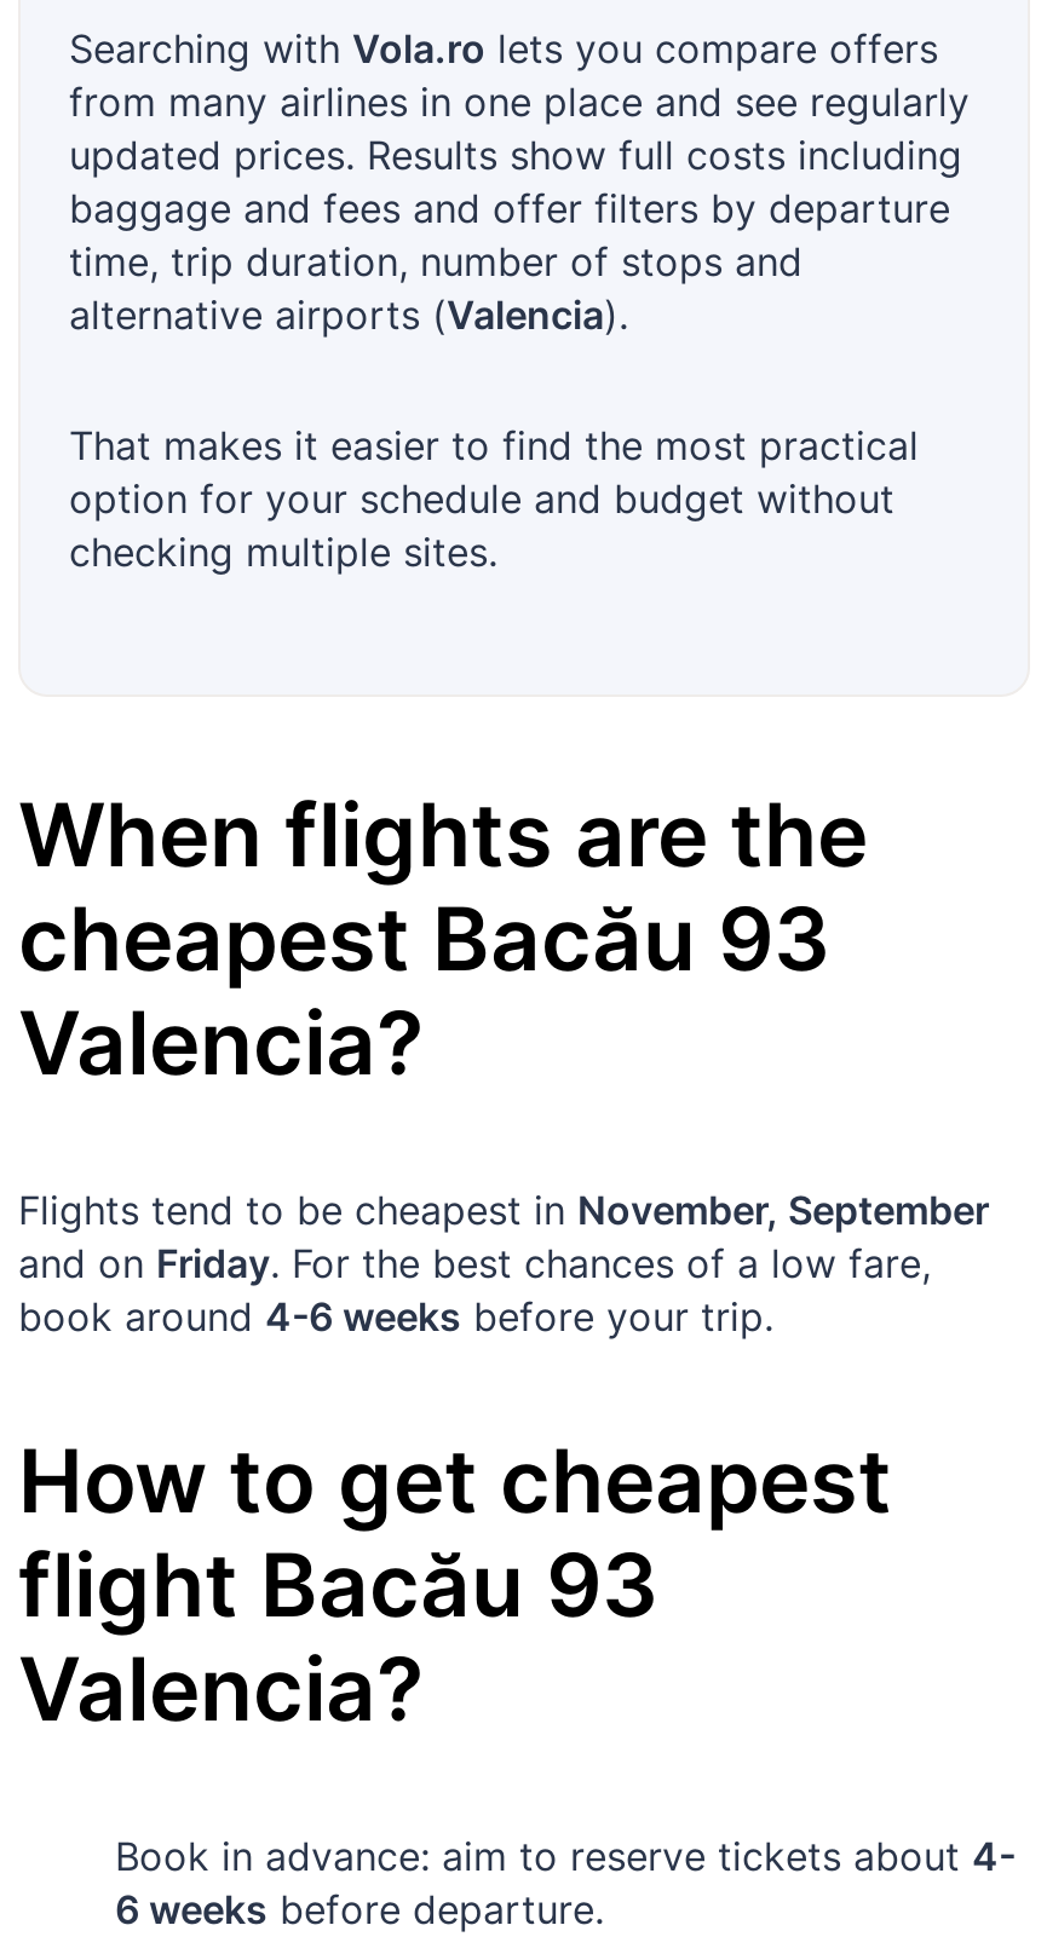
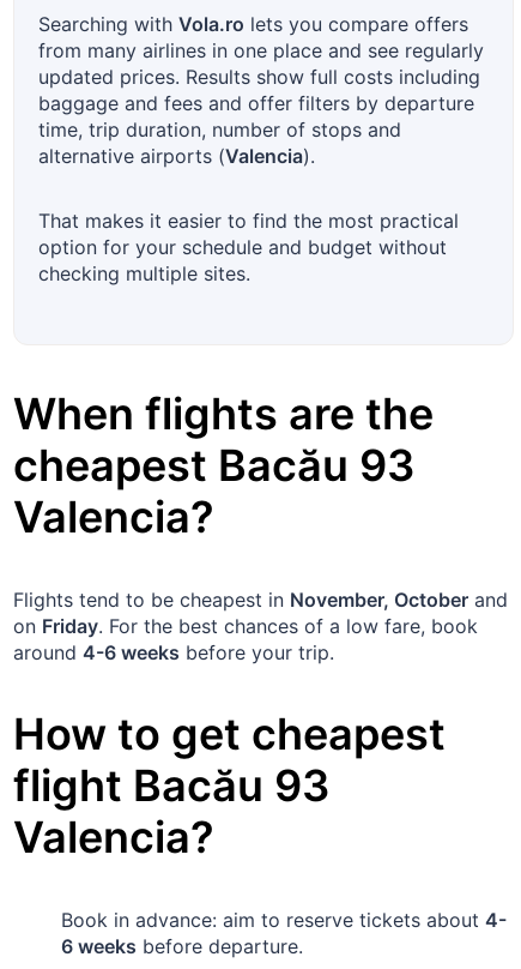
[18,1186,989,1341] Flights tend to be cheapest in November, September | and on Friday. For the best chances of a low fare, | book around 4-6 weeks before your trip. -> [13,588,508,664] Flights tend to be cheapest in November, October and | on Friday. For the best chances of a low fare, book | around 4-6 weeks before your trip.

